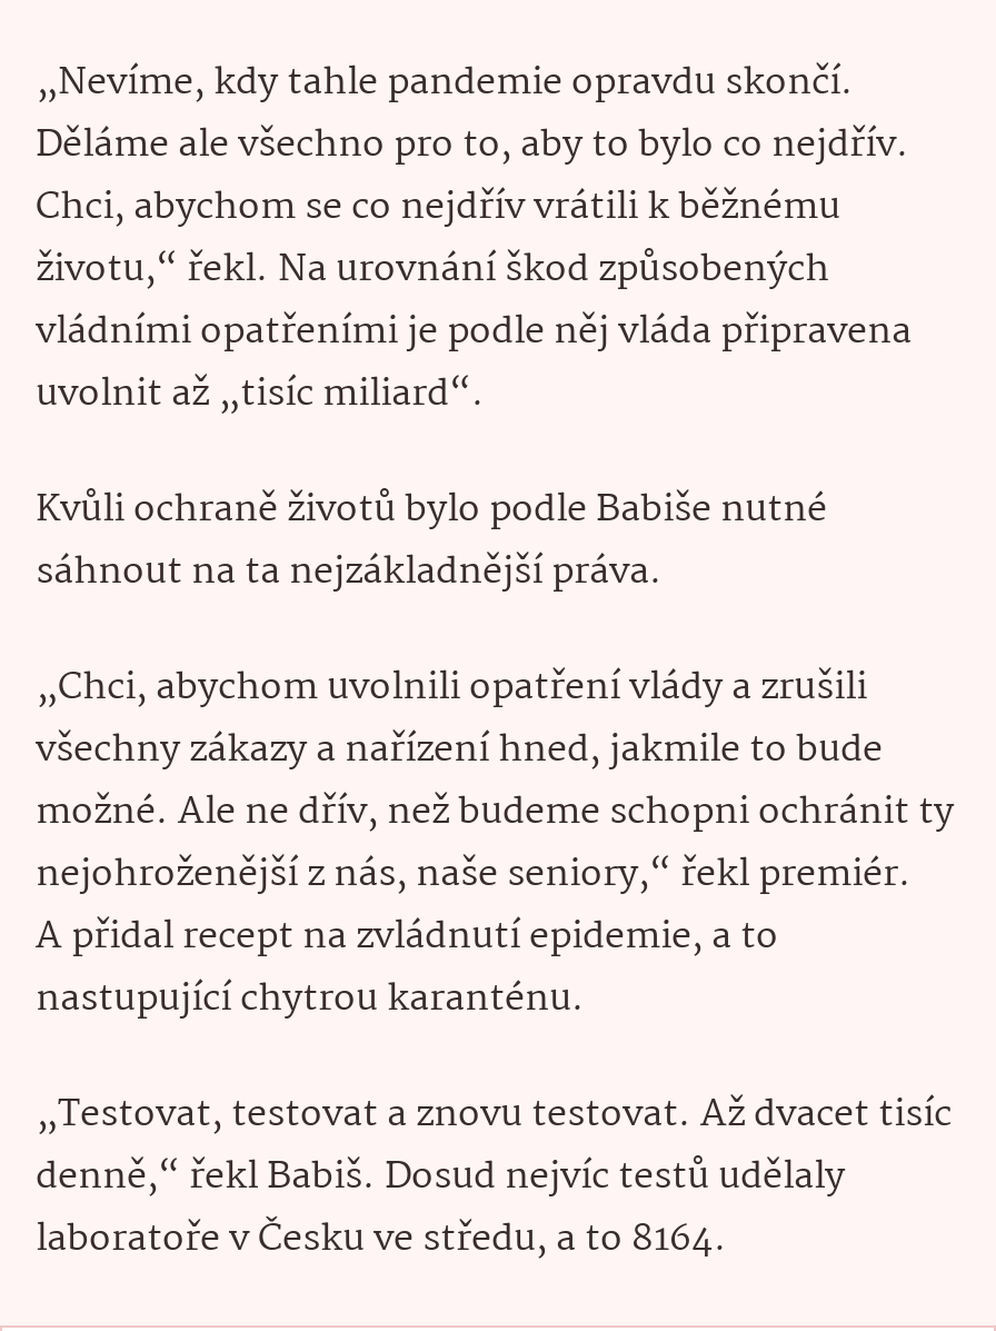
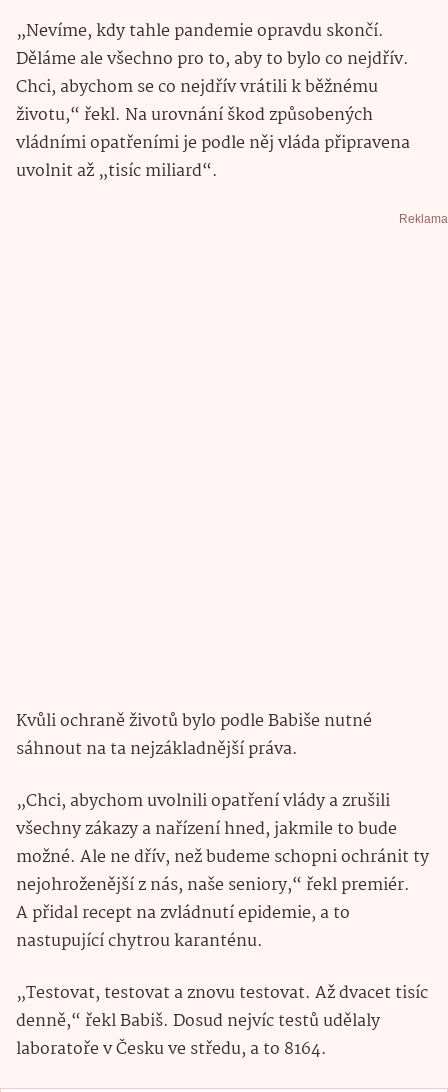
none -> [399,212,448,226] Reklama

